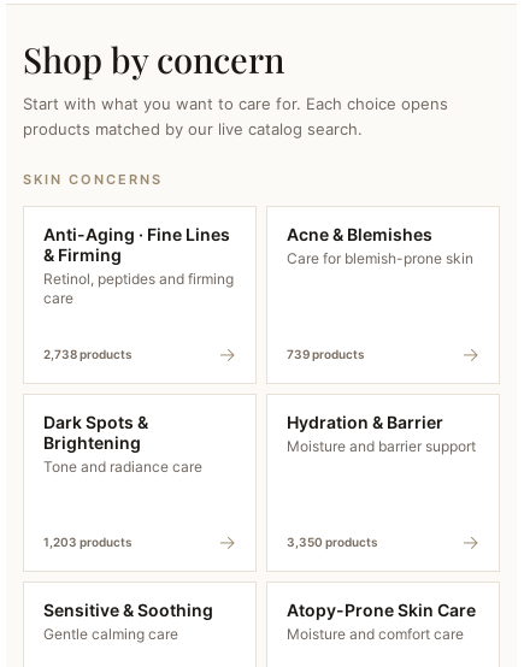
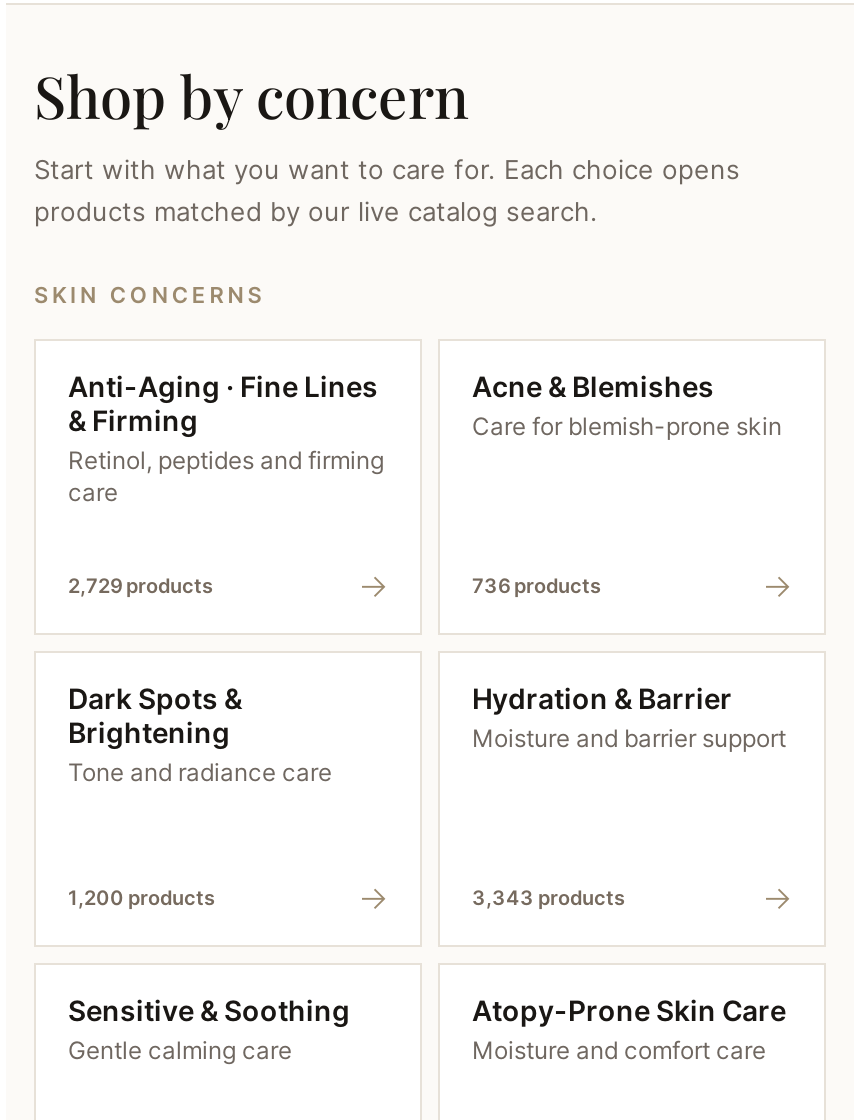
[43,346,131,361] 2,738 products -> [68,573,212,597] 2,729 products
[287,346,364,361] 739 products -> [472,573,600,597] 736 products
[43,534,131,549] 1,203 products -> [68,885,214,909] 1,200 products
[287,534,377,549] 3,350 products -> [472,885,624,909] 3,343 products

